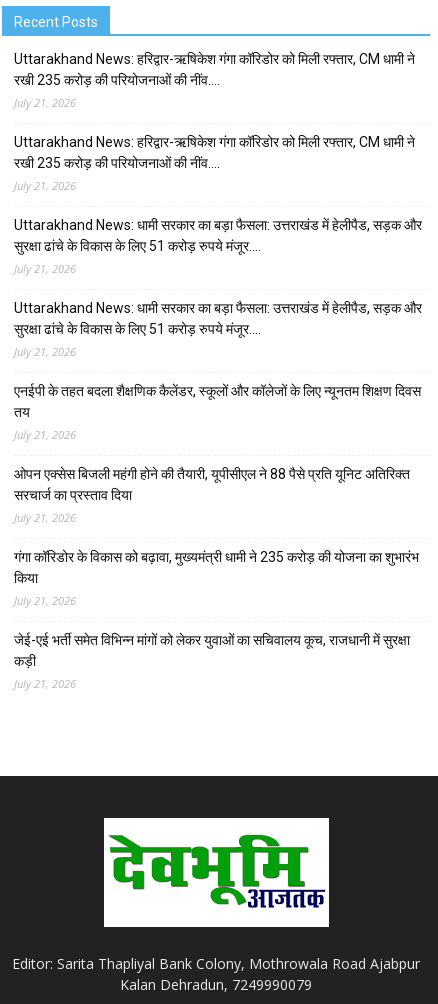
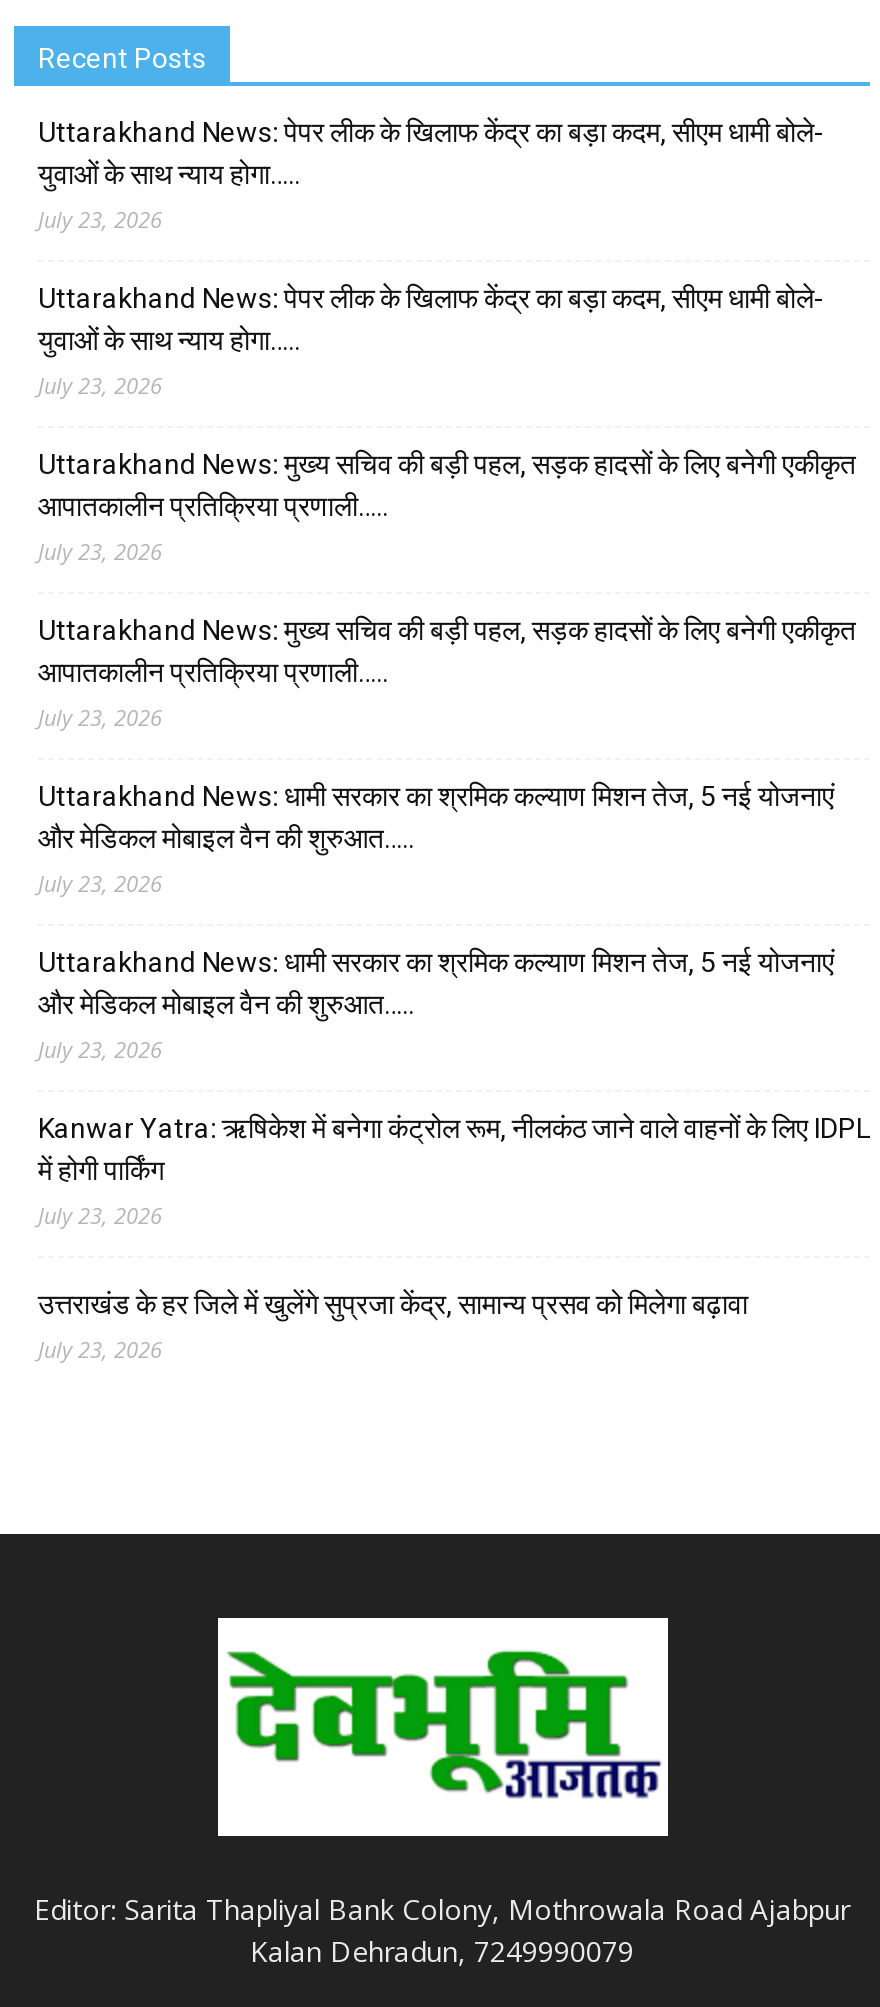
[14,51,415,110] Uttarakhand News: हरिद्वार-ऋषिकेश गंगा कॉरिडोर को मिली रफ्तार, CM धामी ने | रखी 235 करोड़ की परियोजनाओं की नींव…. | July 21, 2026 -> [38,117,824,235] Uttarakhand News: पेपर लीक के खिलाफ केंद्र का बड़ा कदम, सीएम धामी बोले- | युवाओं के साथ न्याय होगा….. | July 23, 2026
[14,134,415,193] Uttarakhand News: हरिद्वार-ऋषिकेश गंगा कॉरिडोर को मिली रफ्तार, CM धामी ने | रखी 235 करोड़ की परियोजनाओं की नींव…. | July 21, 2026 -> [38,283,824,401] Uttarakhand News: पेपर लीक के खिलाफ केंद्र का बड़ा कदम, सीएम धामी बोले- | युवाओं के साथ न्याय होगा….. | July 23, 2026
[14,217,422,276] Uttarakhand News: धामी सरकार का बड़ा फैसला: उत्तराखंड में हेलीपैड, सड़क और | सुरक्षा ढांचे के विकास के लिए 51 करोड़ रुपये मंजूर…. | July 21, 2026 -> [38,449,856,567] Uttarakhand News: मुख्य सचिव की बड़ी पहल, सड़क हादसों के लिए बनेगी एकीकृत | आपातकालीन प्रतिक्रिया प्रणाली….. | July 23, 2026
[14,300,422,359] Uttarakhand News: धामी सरकार का बड़ा फैसला: उत्तराखंड में हेलीपैड, सड़क और | सुरक्षा ढांचे के विकास के लिए 51 करोड़ रुपये मंजूर…. | July 21, 2026 -> [38,615,856,733] Uttarakhand News: मुख्य सचिव की बड़ी पहल, सड़क हादसों के लिए बनेगी एकीकृत | आपातकालीन प्रतिक्रिया प्रणाली….. | July 23, 2026
[14,383,421,442] एनईपी के तहत बदला शैक्षणिक कैलेंडर, स्कूलों और कॉलेजों के लिए न्यूनतम शिक्षण दिवस | तय | July 21, 2026 -> [38,781,834,899] Uttarakhand News: धामी सरकार का श्रमिक कल्याण मिशन तेज, 5 नई योजनाएं | और मेडिकल मोबाइल वैन की शुरुआत….. | July 23, 2026
[14,466,410,525] ओपन एक्सेस बिजली महंगी होने की तैयारी, यूपीसीएल ने 88 पैसे प्रति यूनिट अतिरिक्त | सरचार्ज का प्रस्ताव दिया | July 21, 2026 -> [38,947,834,1065] Uttarakhand News: धामी सरकार का श्रमिक कल्याण मिशन तेज, 5 नई योजनाएं | और मेडिकल मोबाइल वैन की शुरुआत….. | July 23, 2026
[14,549,419,608] गंगा कॉरिडोर के विकास को बढ़ावा, मुख्यमंत्री धामी ने 235 करोड़ की योजना का शुभारंभ | किया | July 21, 2026 -> [38,1113,870,1231] Kanwar Yatra: ऋषिकेश में बनेगा कंट्रोल रूम, नीलकंठ जाने वाले वाहनों के लिए IDPL | में होगी पार्किंग | July 23, 2026
[14,632,410,691] जेई-एई भर्ती समेत विभिन्न मांगों को लेकर युवाओं का सचिवालय कूच, राजधानी में सुरक्षा | कड़ी | July 21, 2026 -> [38,1289,748,1365] उत्तराखंड के हर जिले में खुलेंगे सुप्रजा केंद्र, सामान्य प्रसव को मिलेगा बढ़ावा | July 23, 2026

